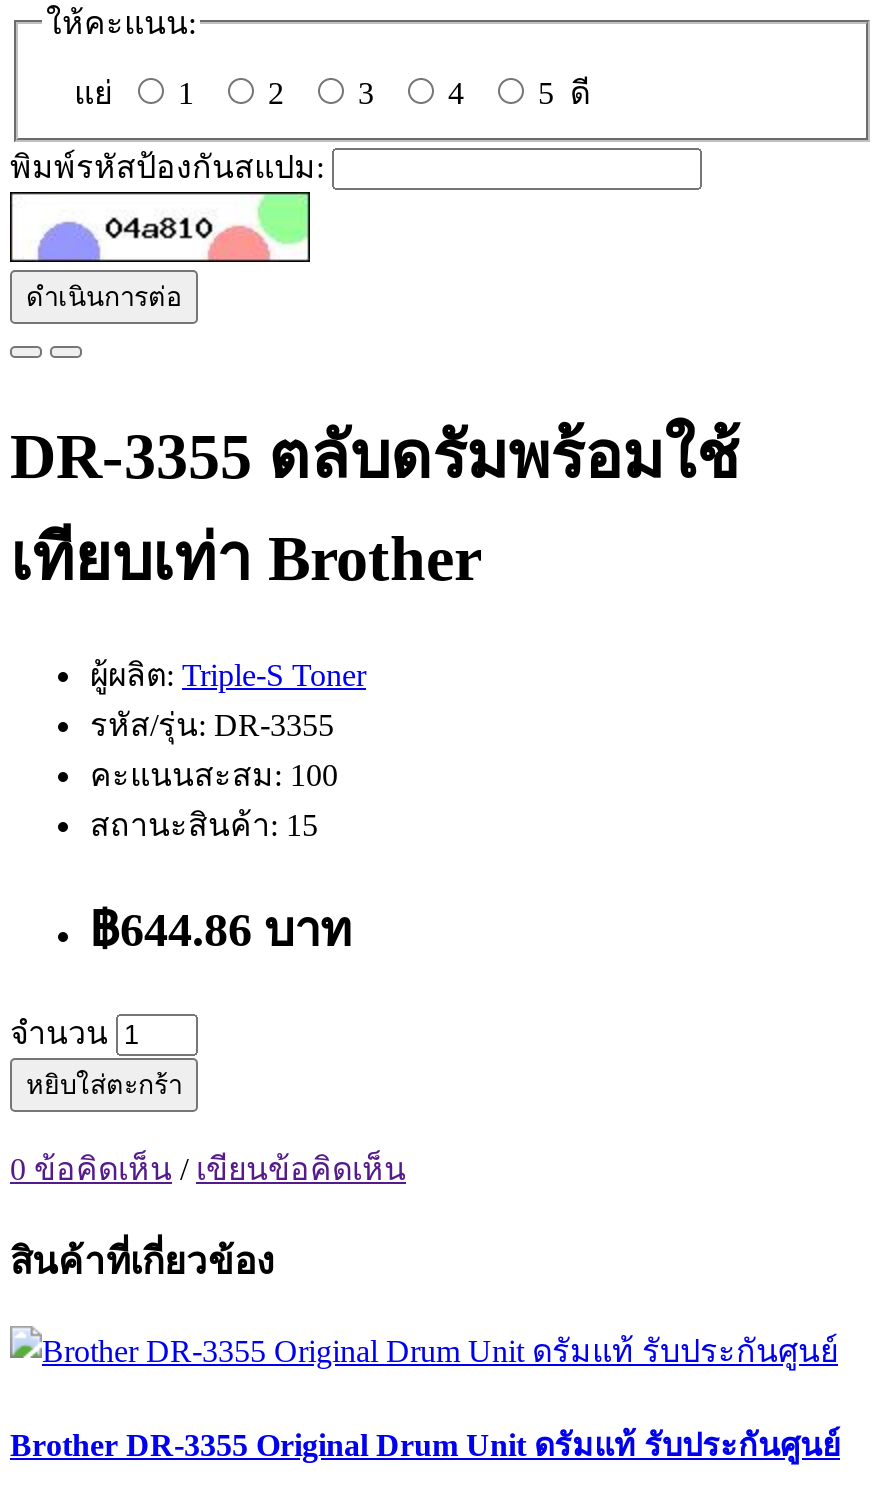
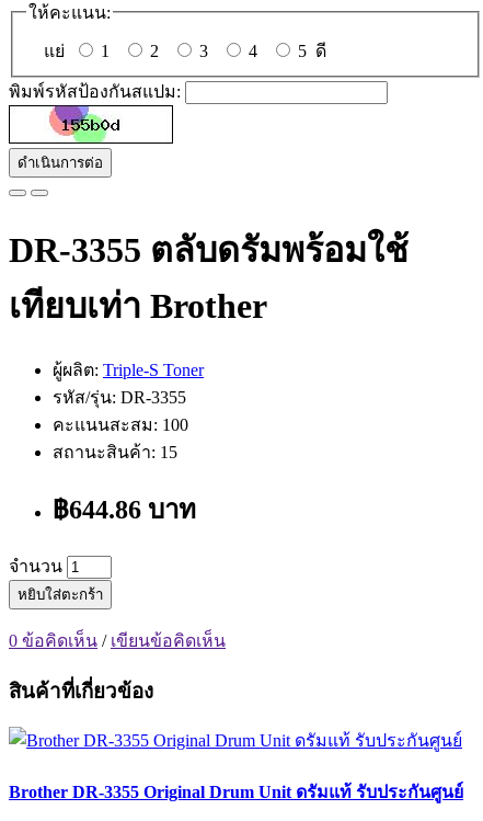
[36,192,308,262] [image] -> [24,105,172,144] [image]

